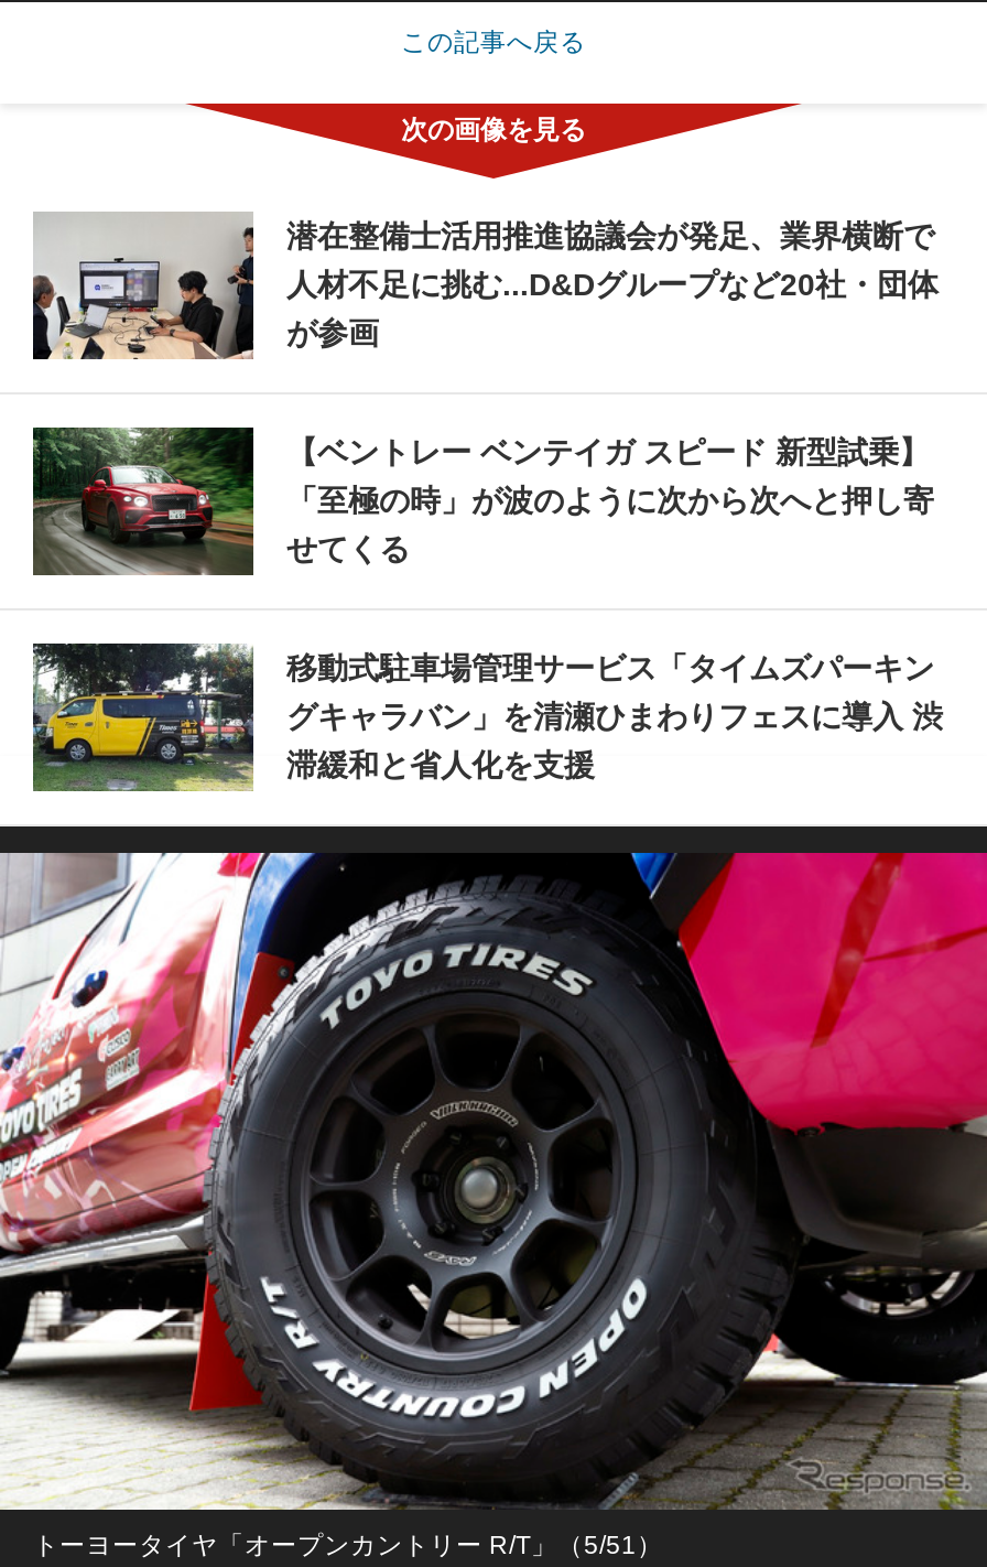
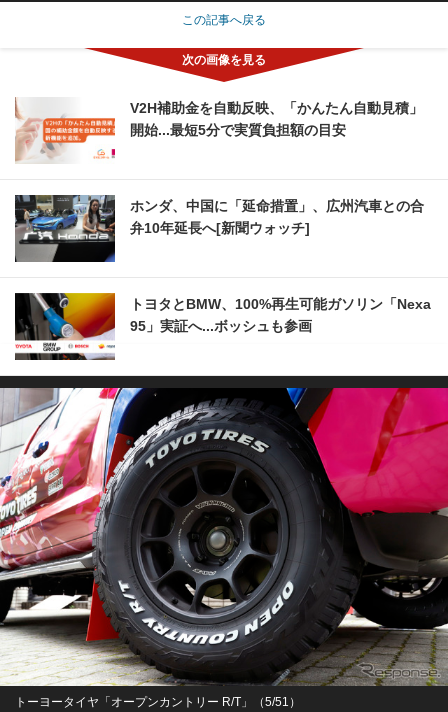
[31,212,939,361] [image] | 潜在整備士活用推進協議会が発足、業界横断で | 人材不足に挑む...D&Dグループなど20社・団体 | が参画 -> [15,98,423,164] [image] | V2H補助金を自動反映、「かんたん自動見積」 | 開始...最短5分で実質負担額の目安
[33,425,934,577] [image] | 【ベントレー ベンテイガ スピード 新型試乗】 | 「至極の時」が波のように次から次へと押し寄 | せてくる -> [15,194,424,263] [image] | ホンダ、中国に「延命措置」、広州汽車との合 | 弁10年延長へ[新聞ウォッチ]
[31,641,943,793] [image] | 移動式駐車場管理サービス「タイムズパーキン | グキャラバン」を清瀬ひまわりフェスに導入 渋 | 滞緩和と省人化を支援 -> [14,292,431,361] [image] | トヨタとBMW、100%再生可能ガソリン「Nexa | 95」実証へ...ボッシュも参画

